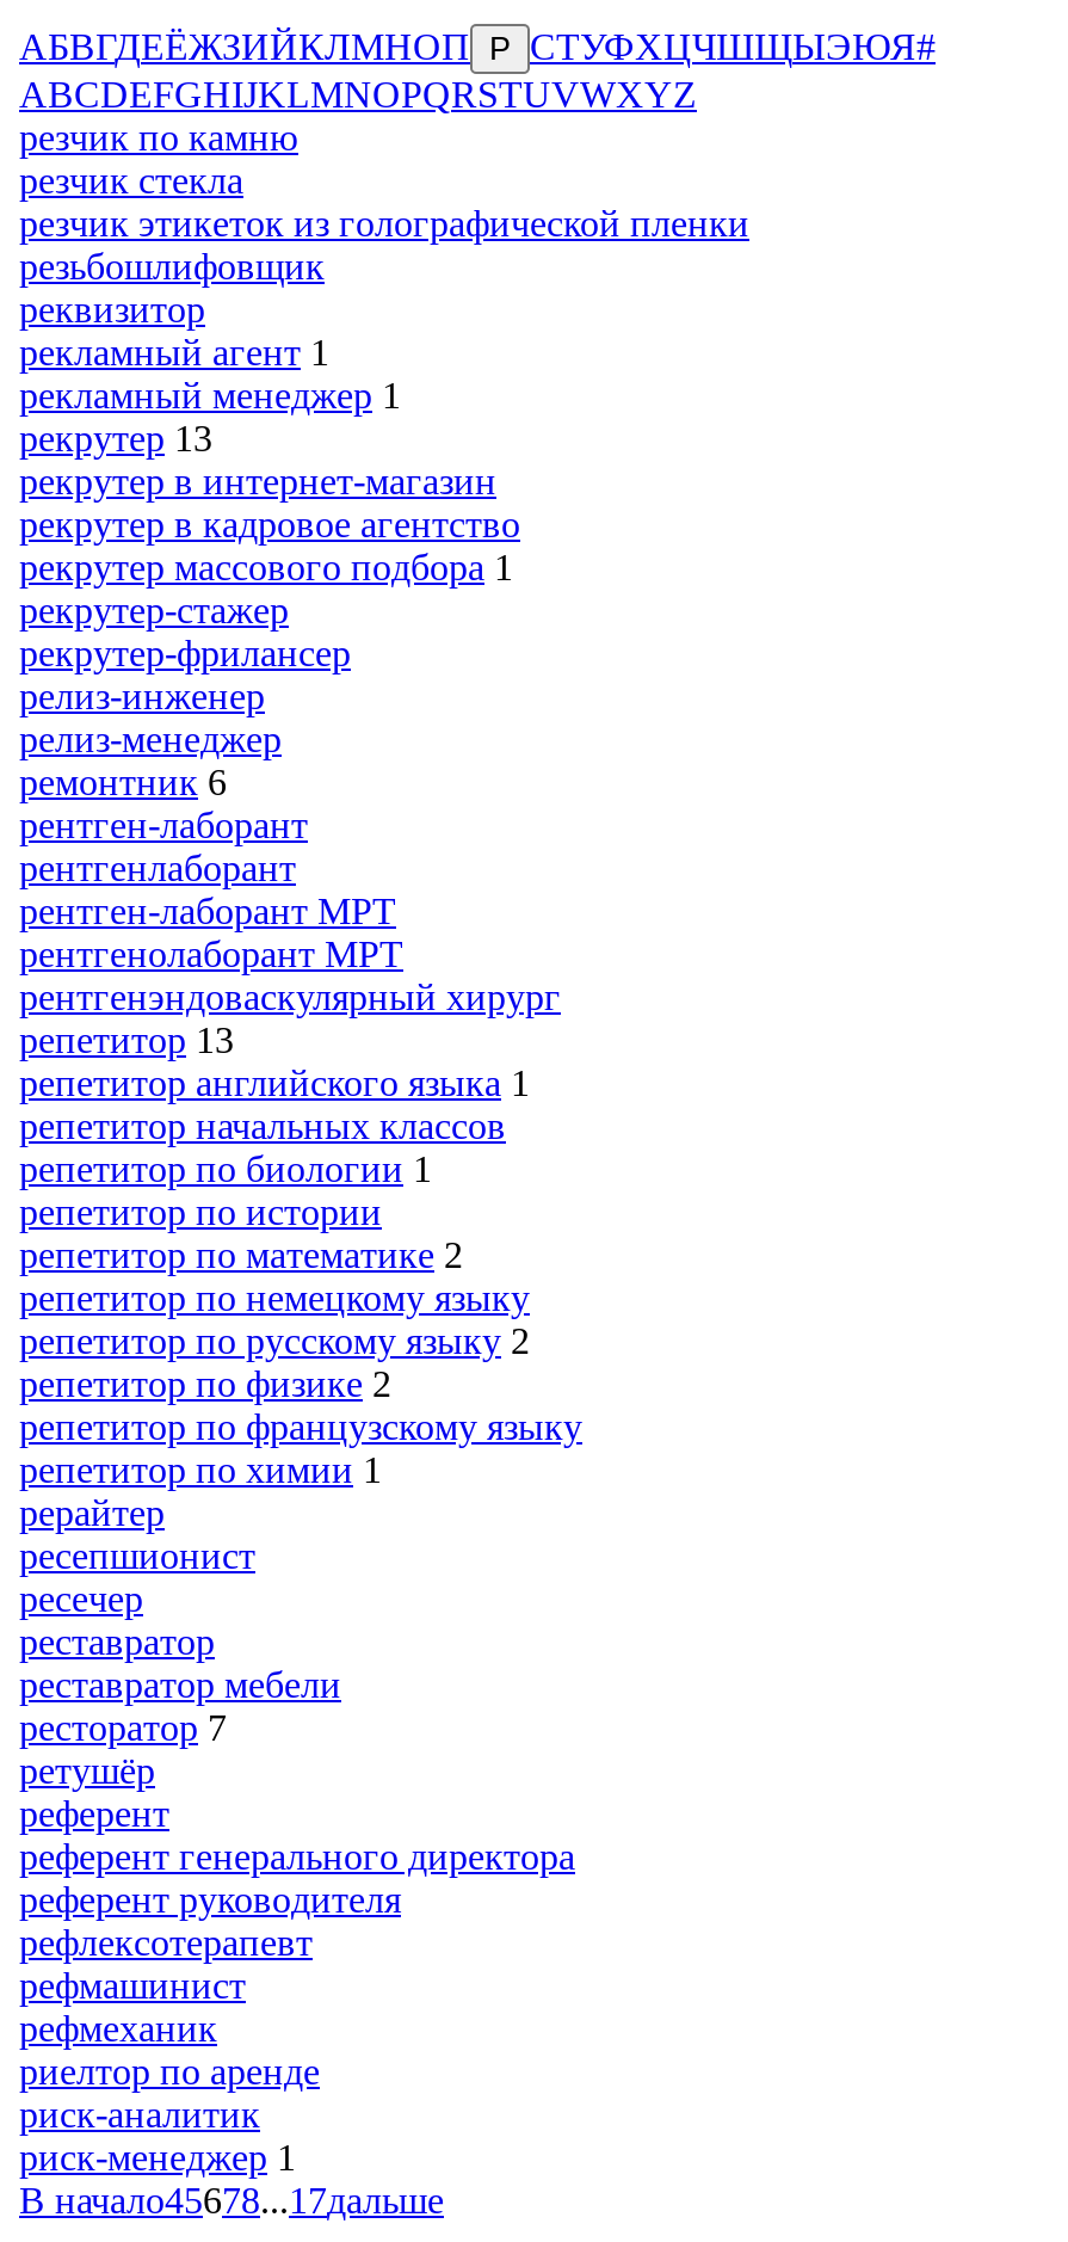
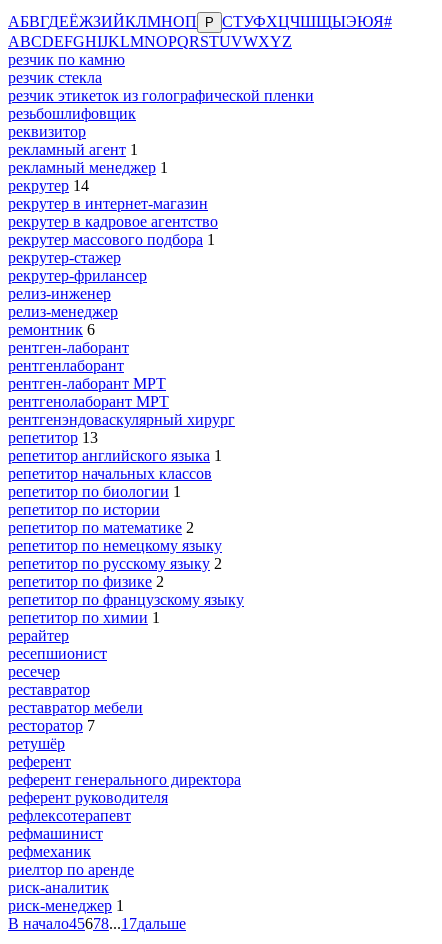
[19,418,212,458] рекрутер 13 -> [8,177,89,194] рекрутер 14

